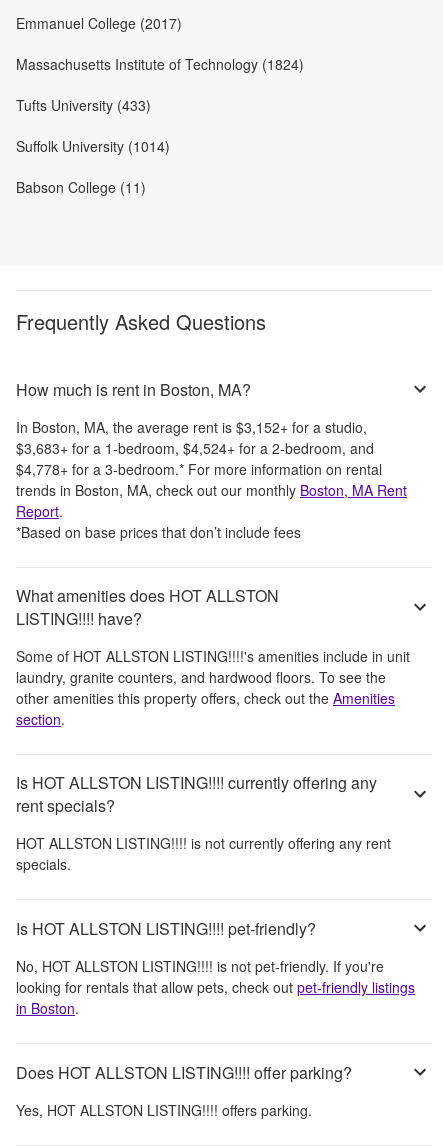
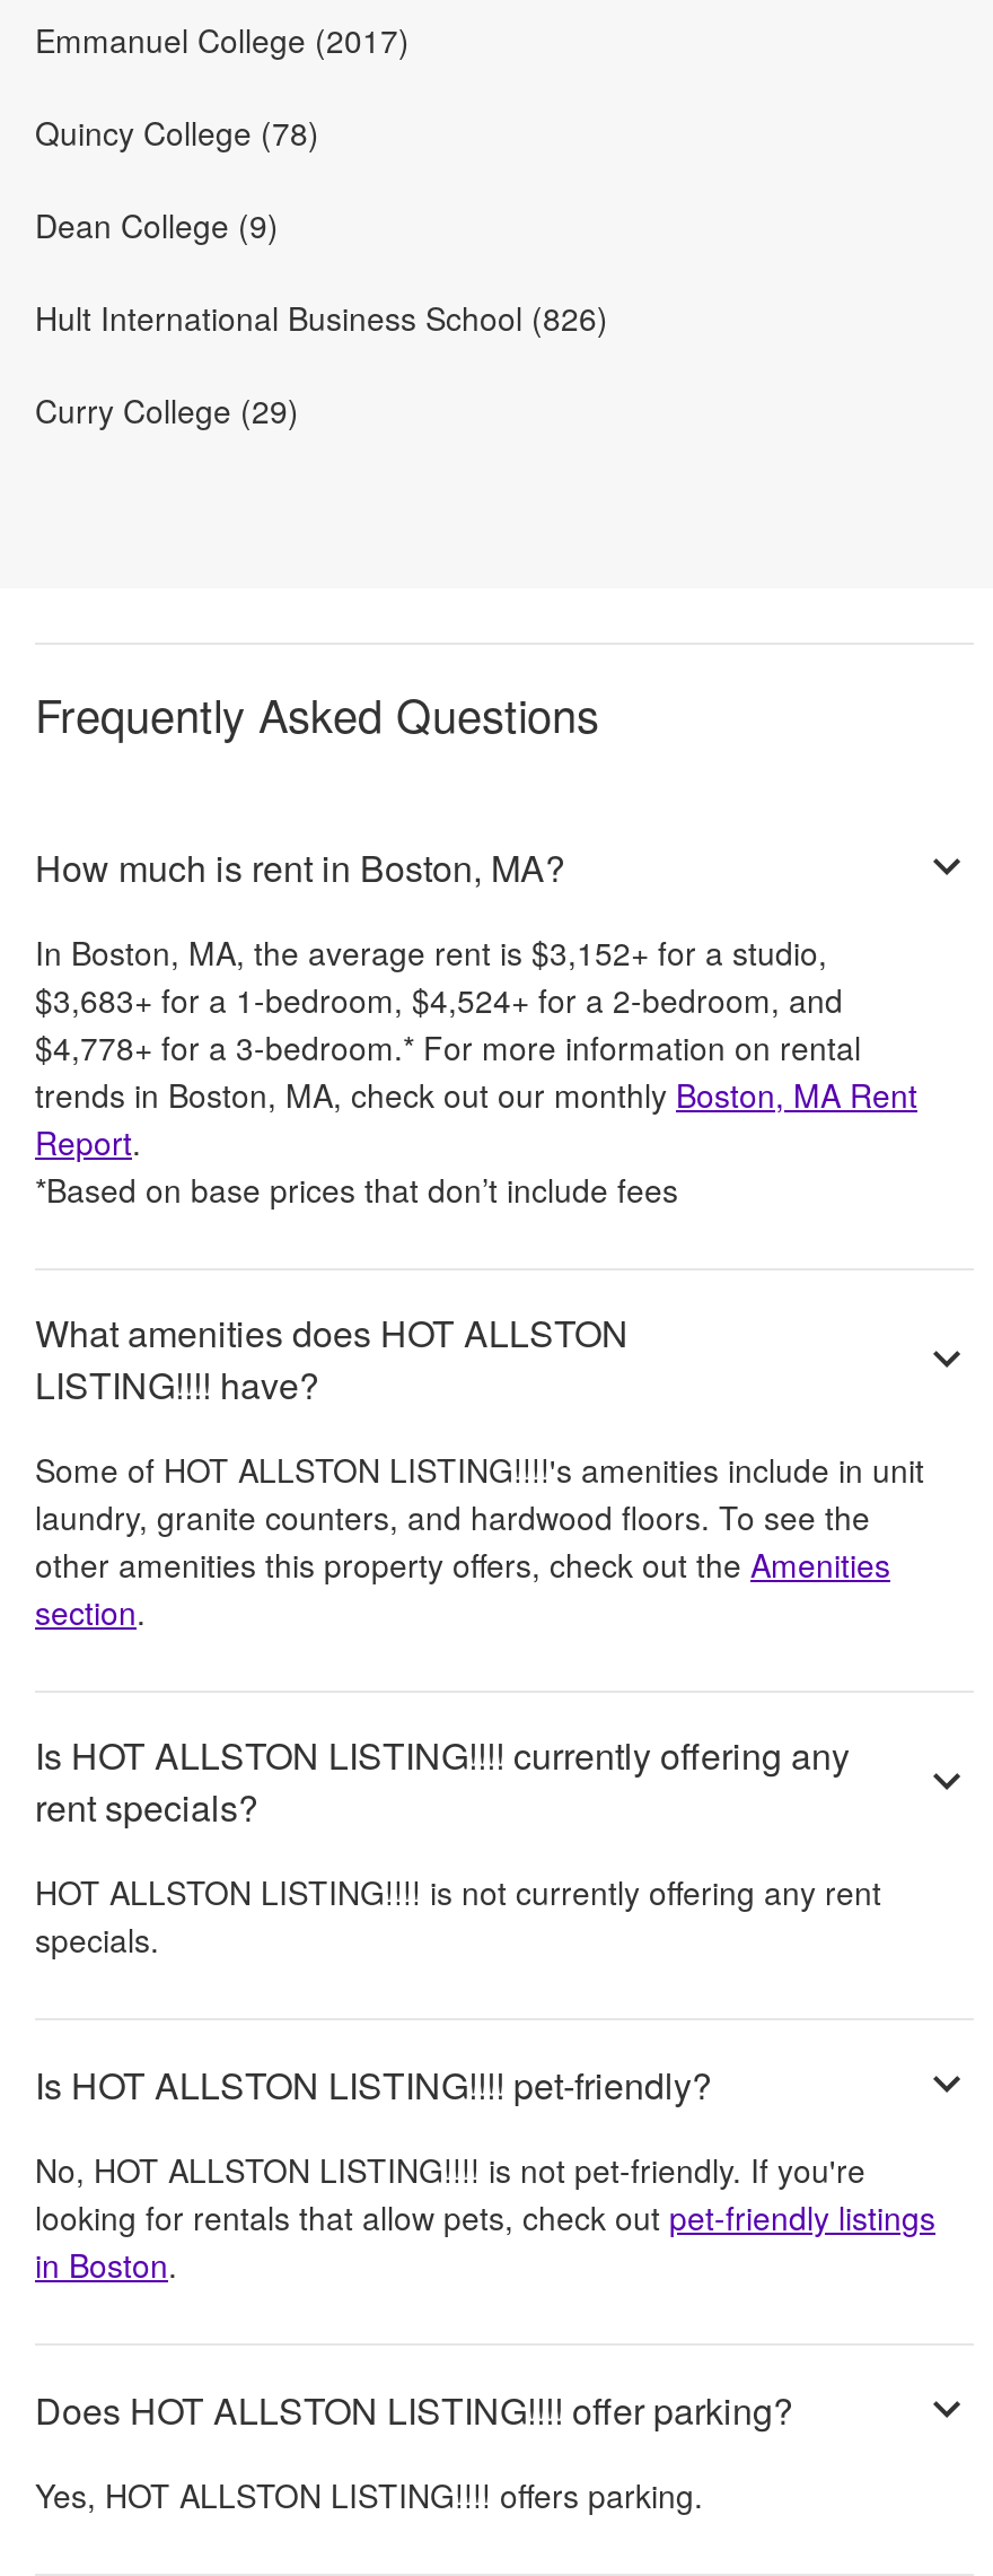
[16,54,304,74] Massachusetts Institute of Technology (1824) -> [35,110,319,155] Quincy College (78)
[16,95,151,115] Tufts University (433) -> [35,203,279,248] Dean College (9)
[16,136,170,156] Suffolk University (1014) -> [35,295,608,340] Hult International Business School (826)
[16,177,146,197] Babson College (11) -> [35,388,299,433] Curry College (29)

